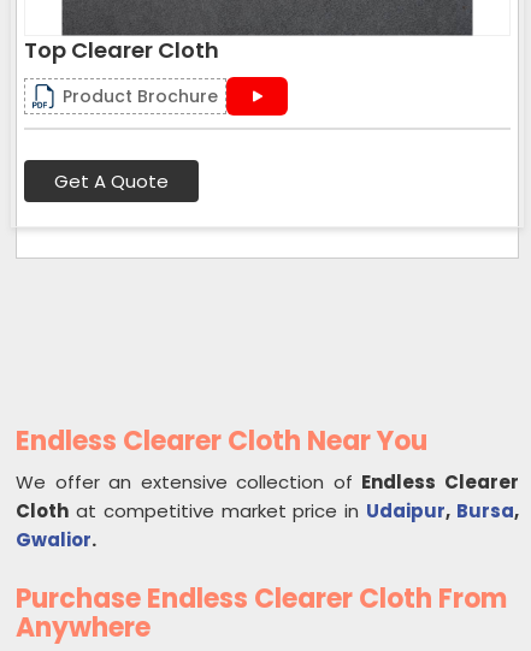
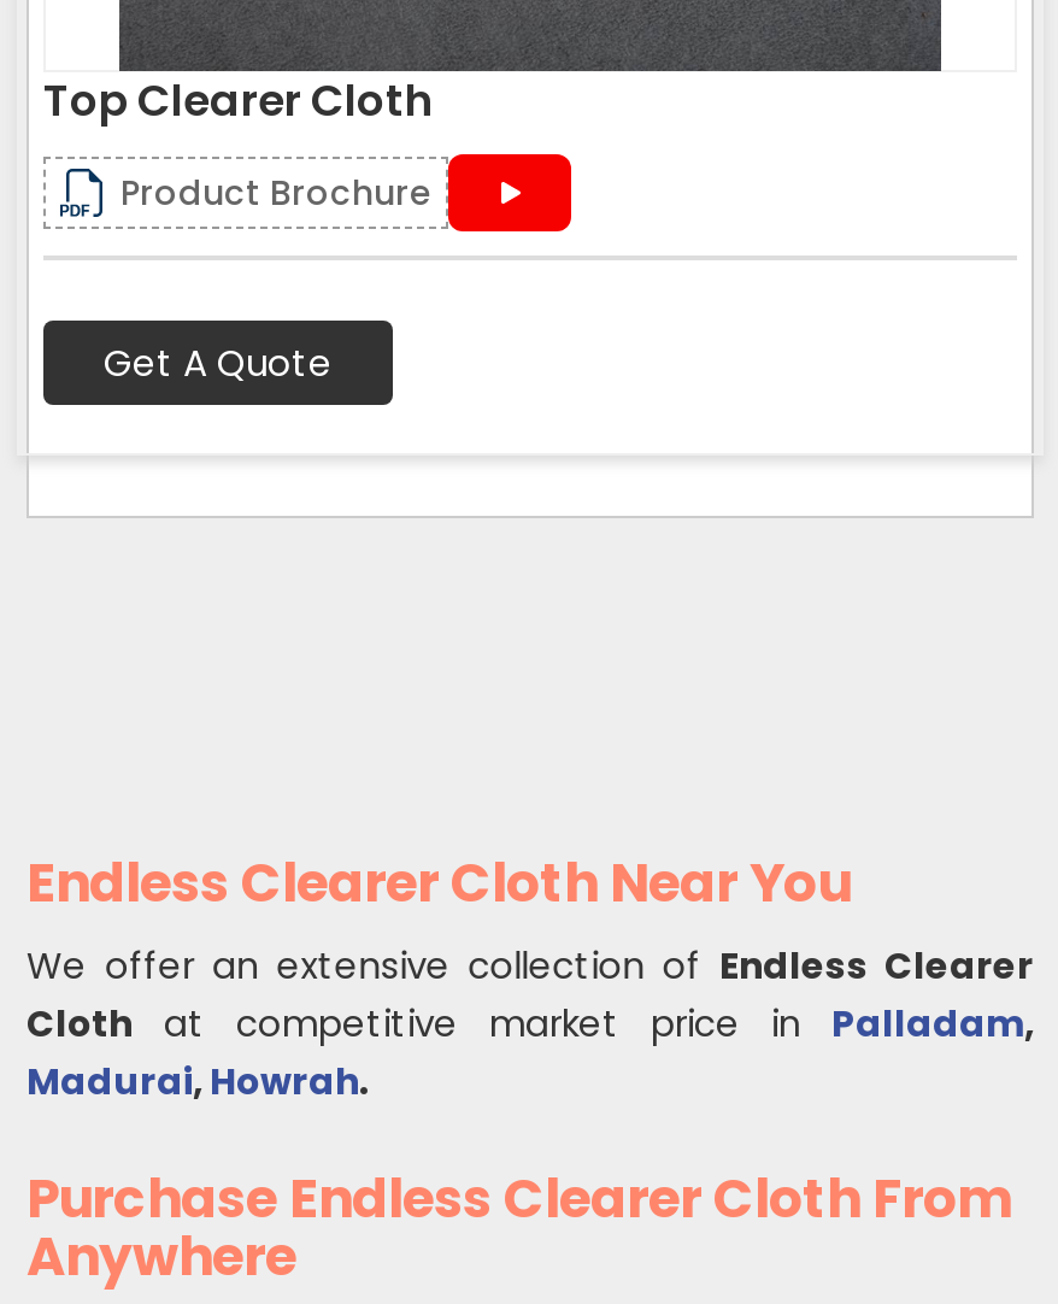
[16,498,519,552] Cloth at competitive market price in Udaipur, Bursa, | Gwalior. -> [27,998,1034,1106] Cloth at competitive market price in Palladam, | Madurai, Howrah.

